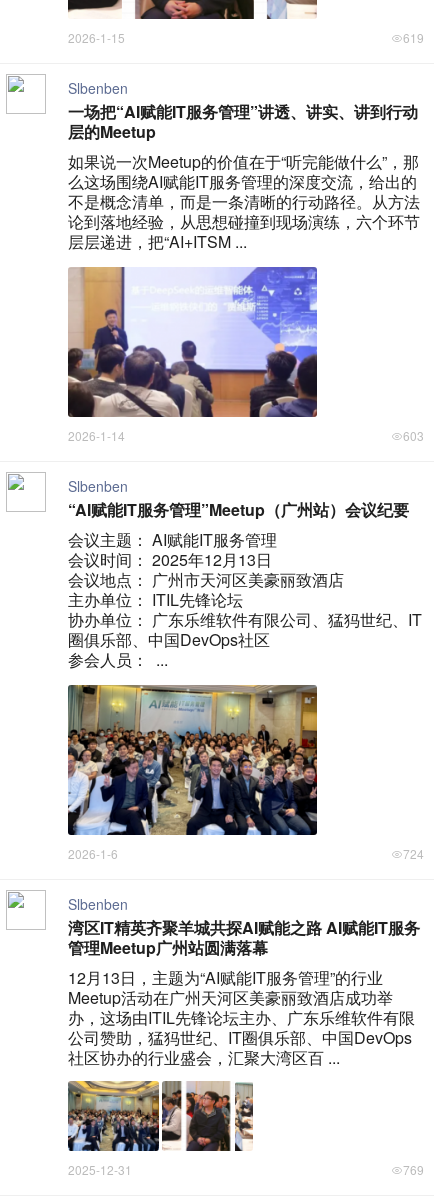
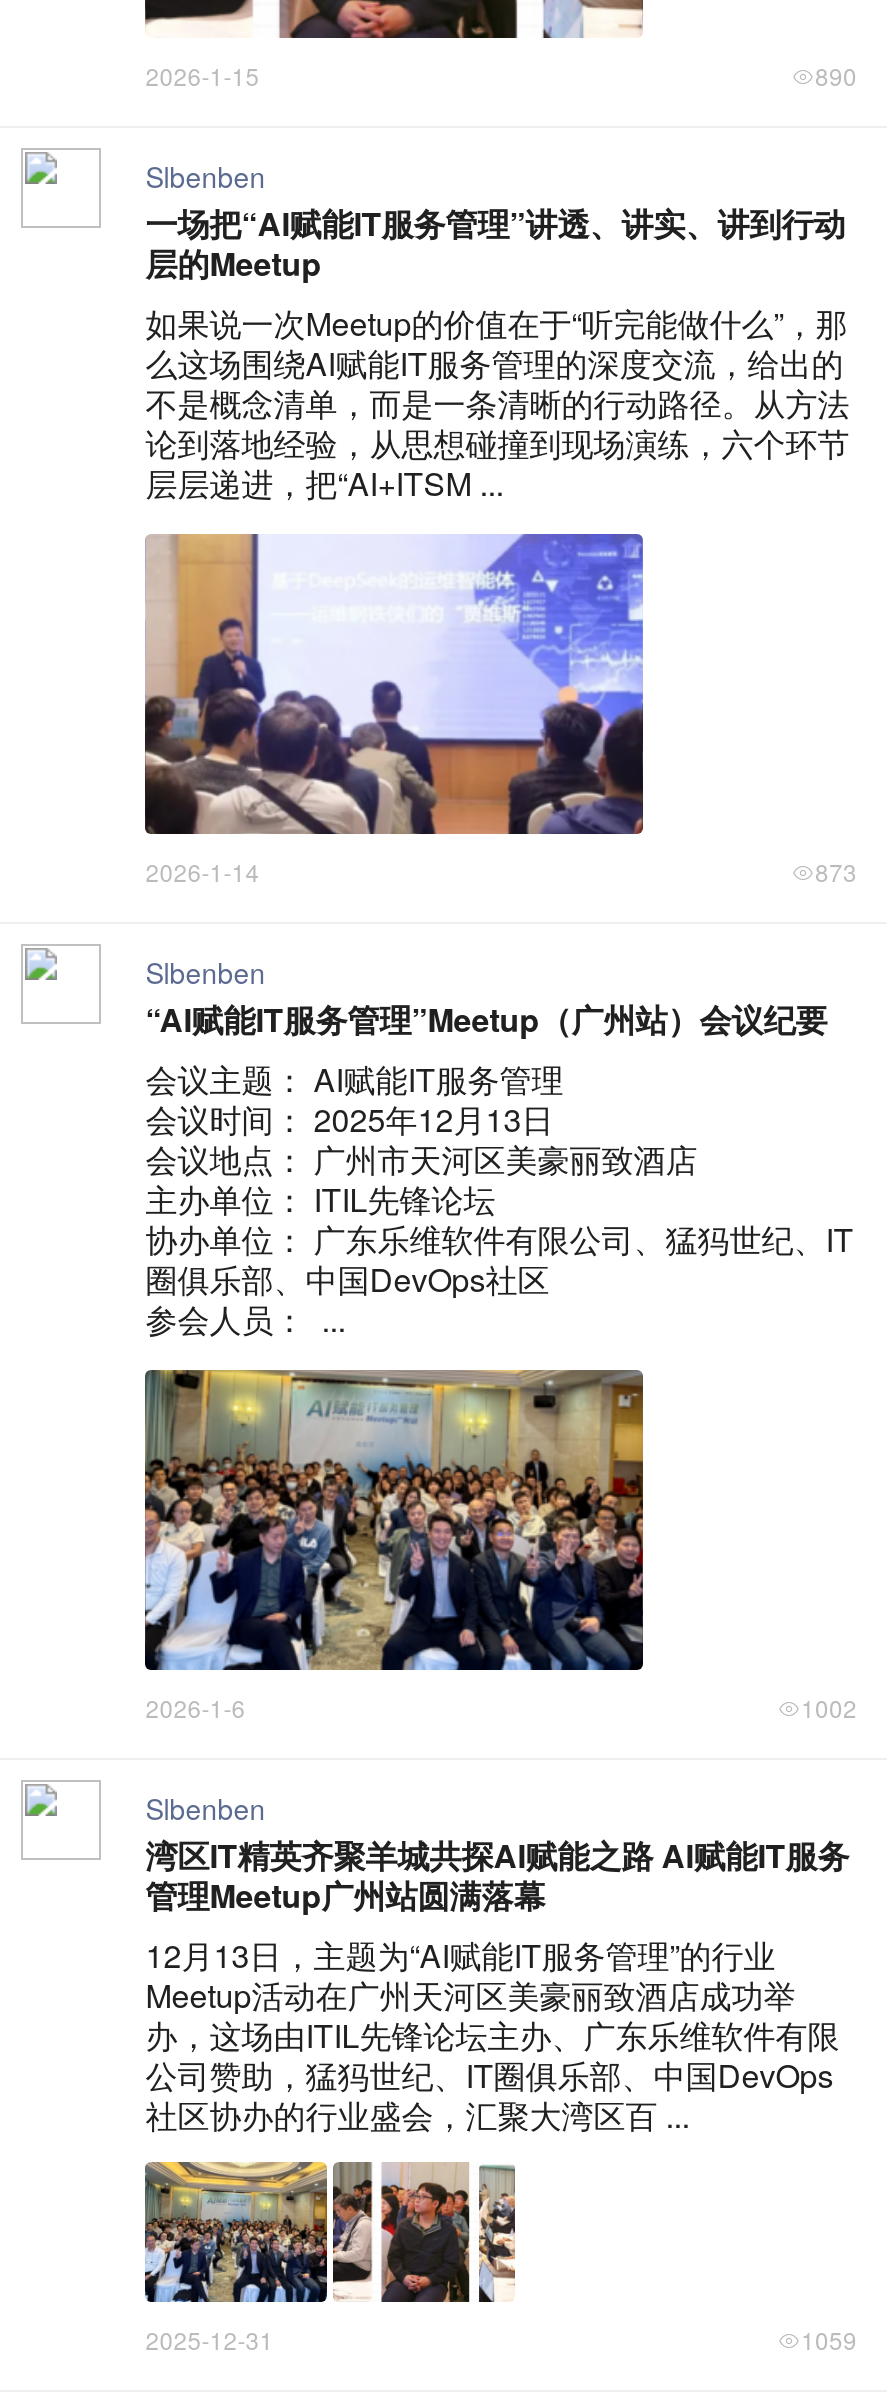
[403,29,424,46] 619 -> [815,58,857,92] 890
[403,427,424,444] 603 -> [815,854,857,888] 873
[403,845,424,862] 724 -> [801,1690,857,1724] 1002
[403,1161,424,1178] 769 -> [801,2322,857,2356] 1059

